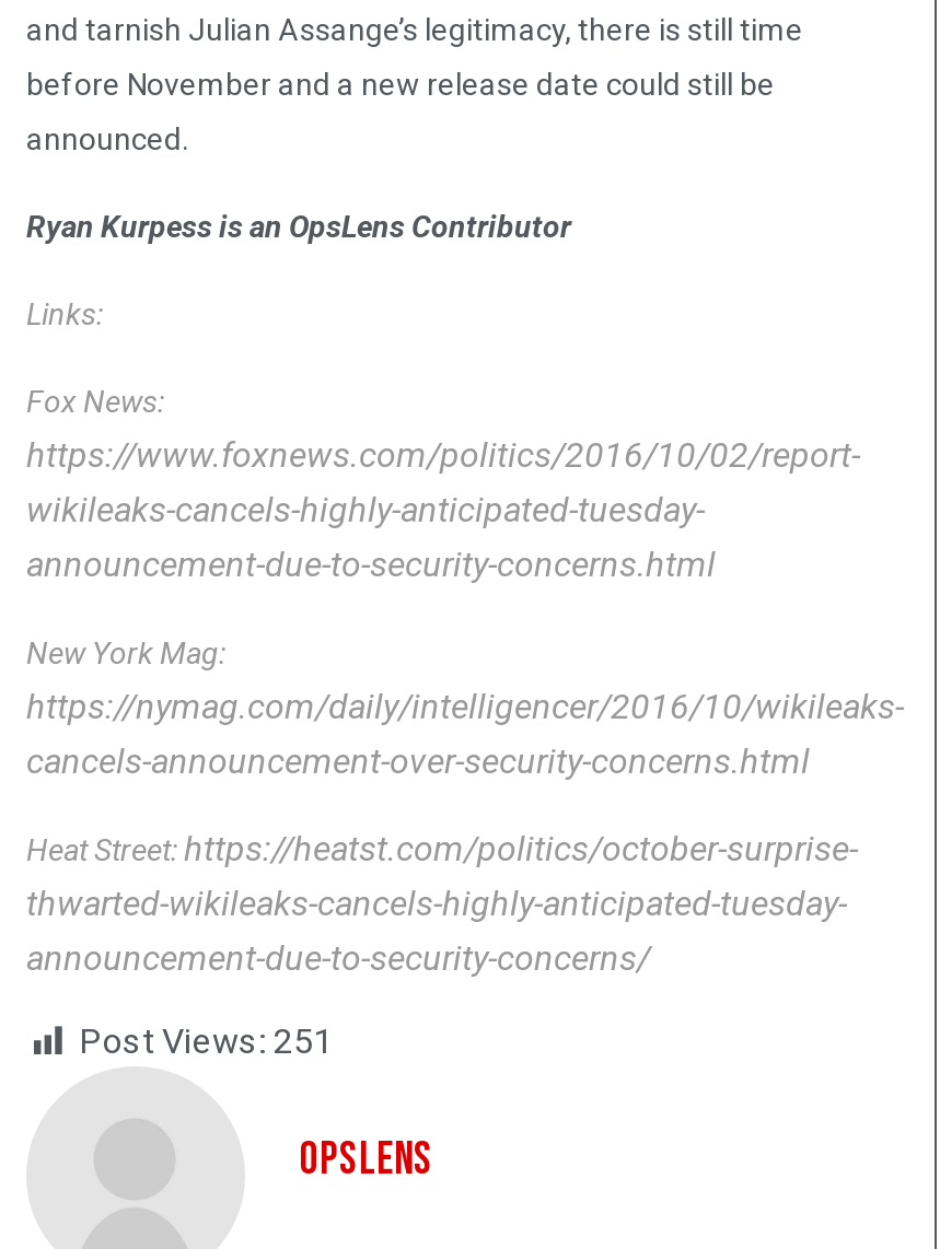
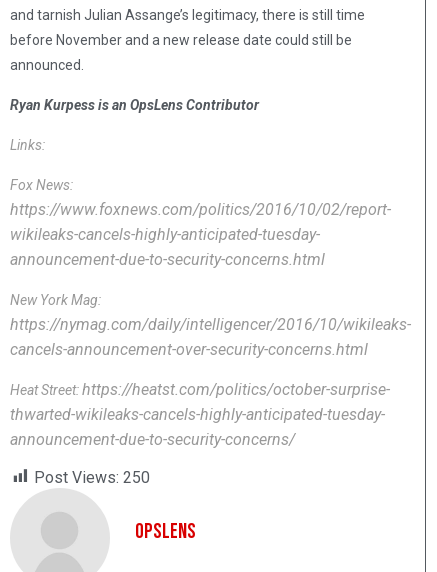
[79,1021,333,1062] Post Views: 251 -> [34,468,150,487] Post Views: 250

